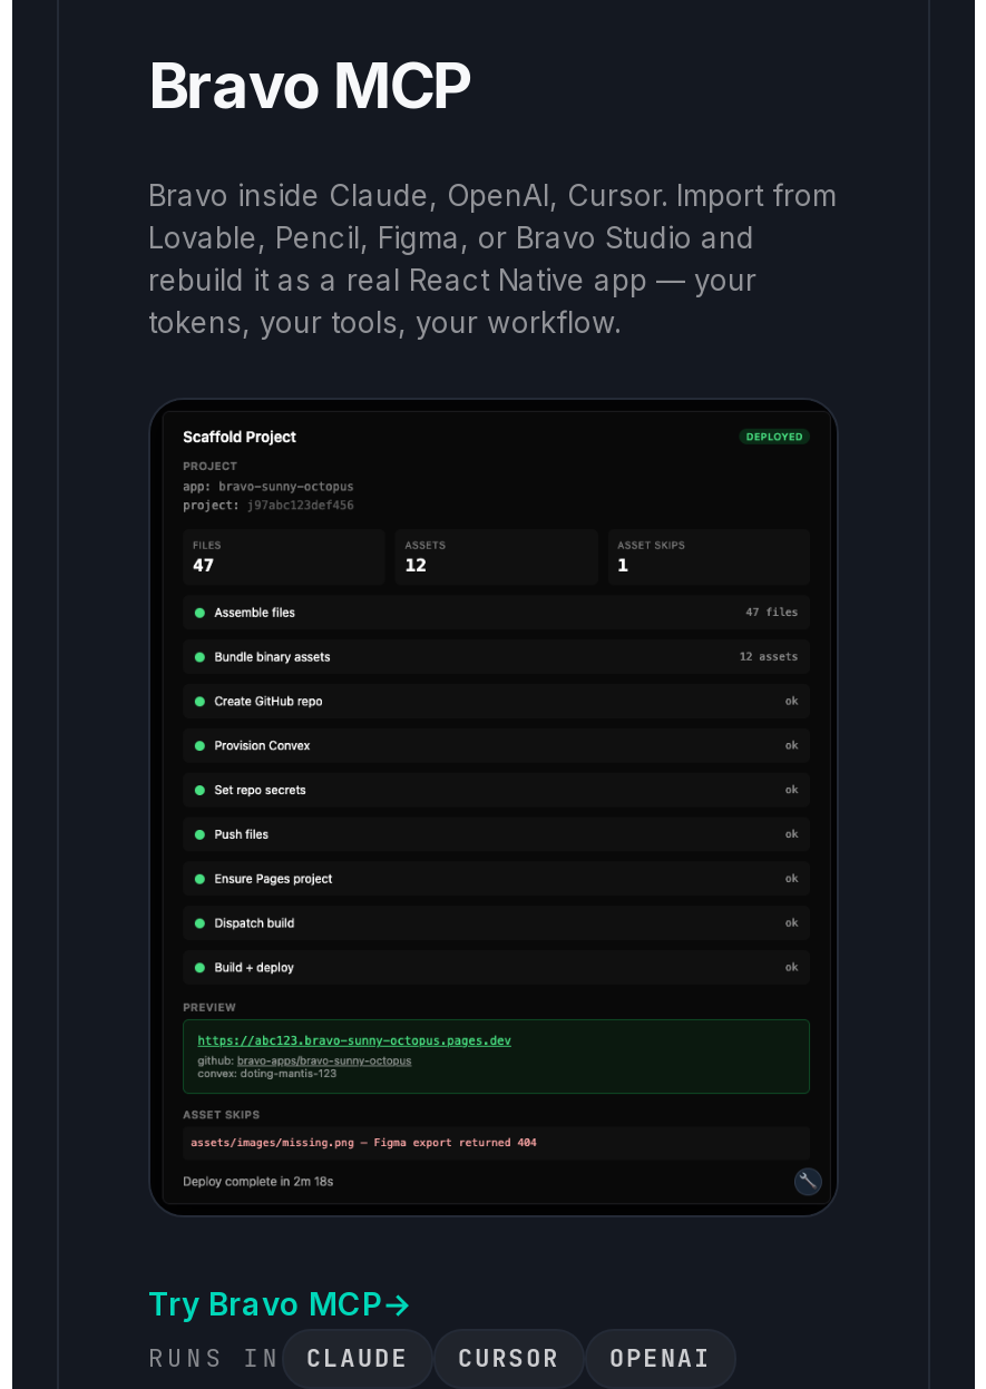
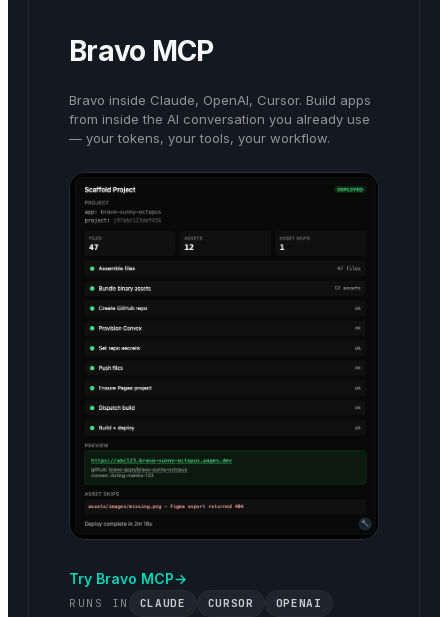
[148,178,837,340] Bravo inside Claude, OpenAI, Cursor. Import from | Lovable, Pencil, Figma, or Bravo Studio and | rebuild it as a real React Native app — your | tokens, your tools, your workflow. -> [69,92,371,146] Bravo inside Claude, OpenAI, Cursor. Build apps | from inside the AI conversation you already use | — your tokens, your tools, your workflow.

